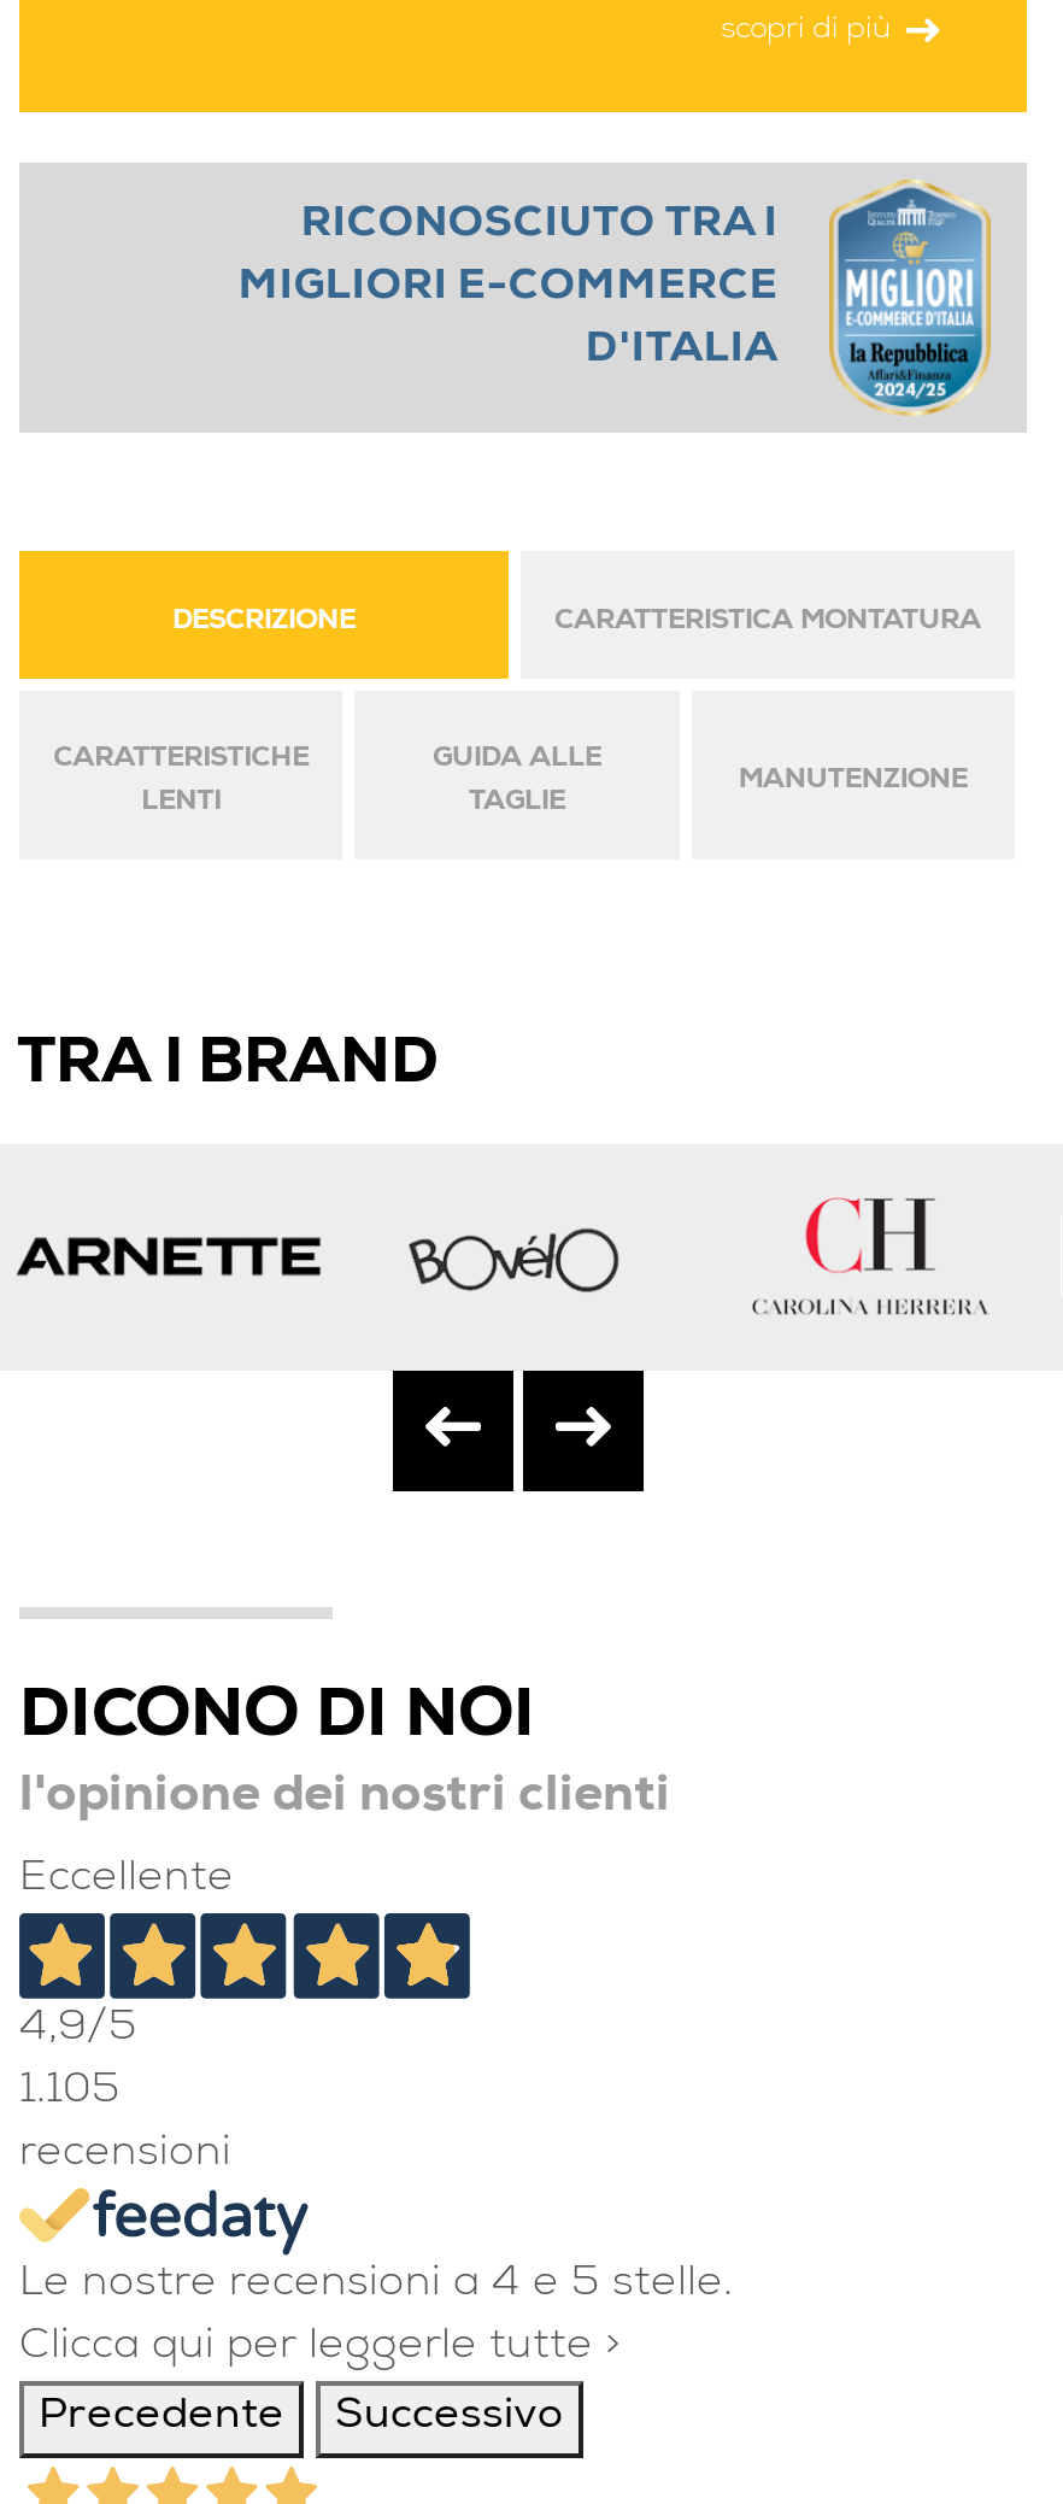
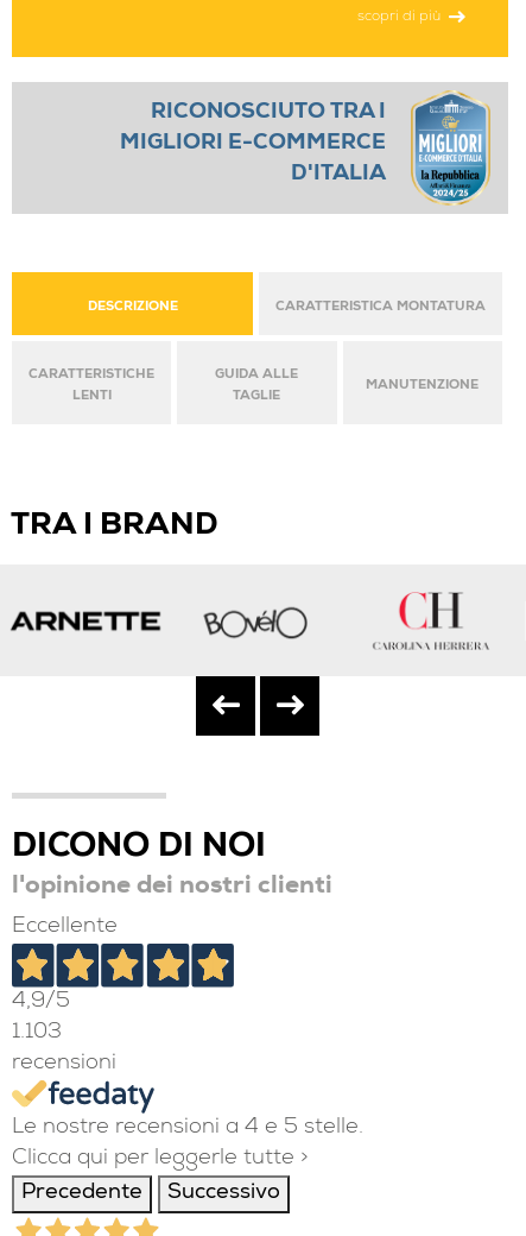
[19,2072,121,2113] 1.105 -> [12,1023,62,1043] 1.103

